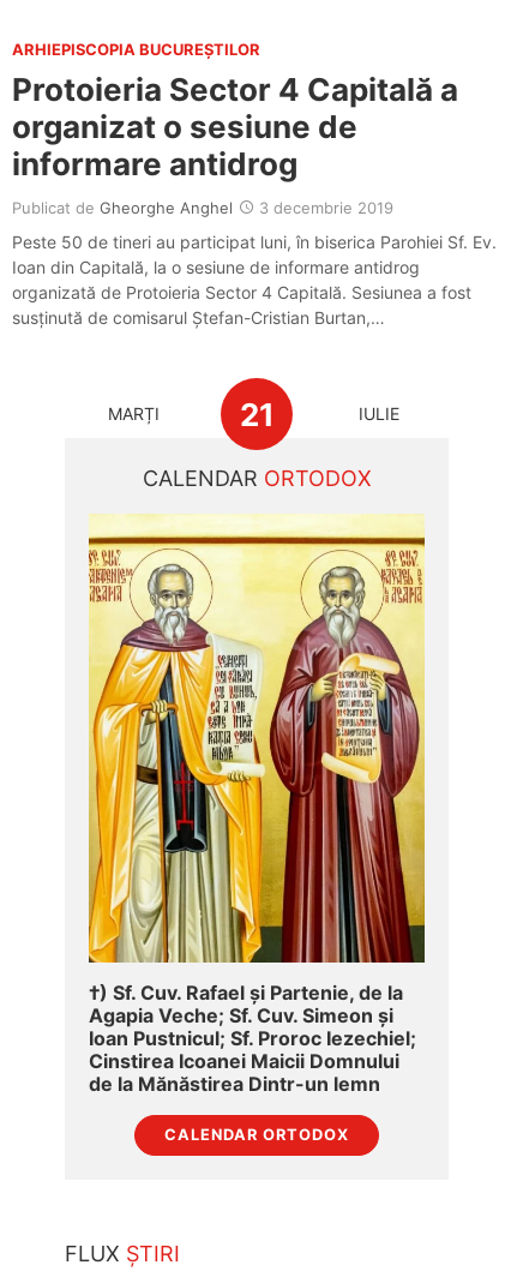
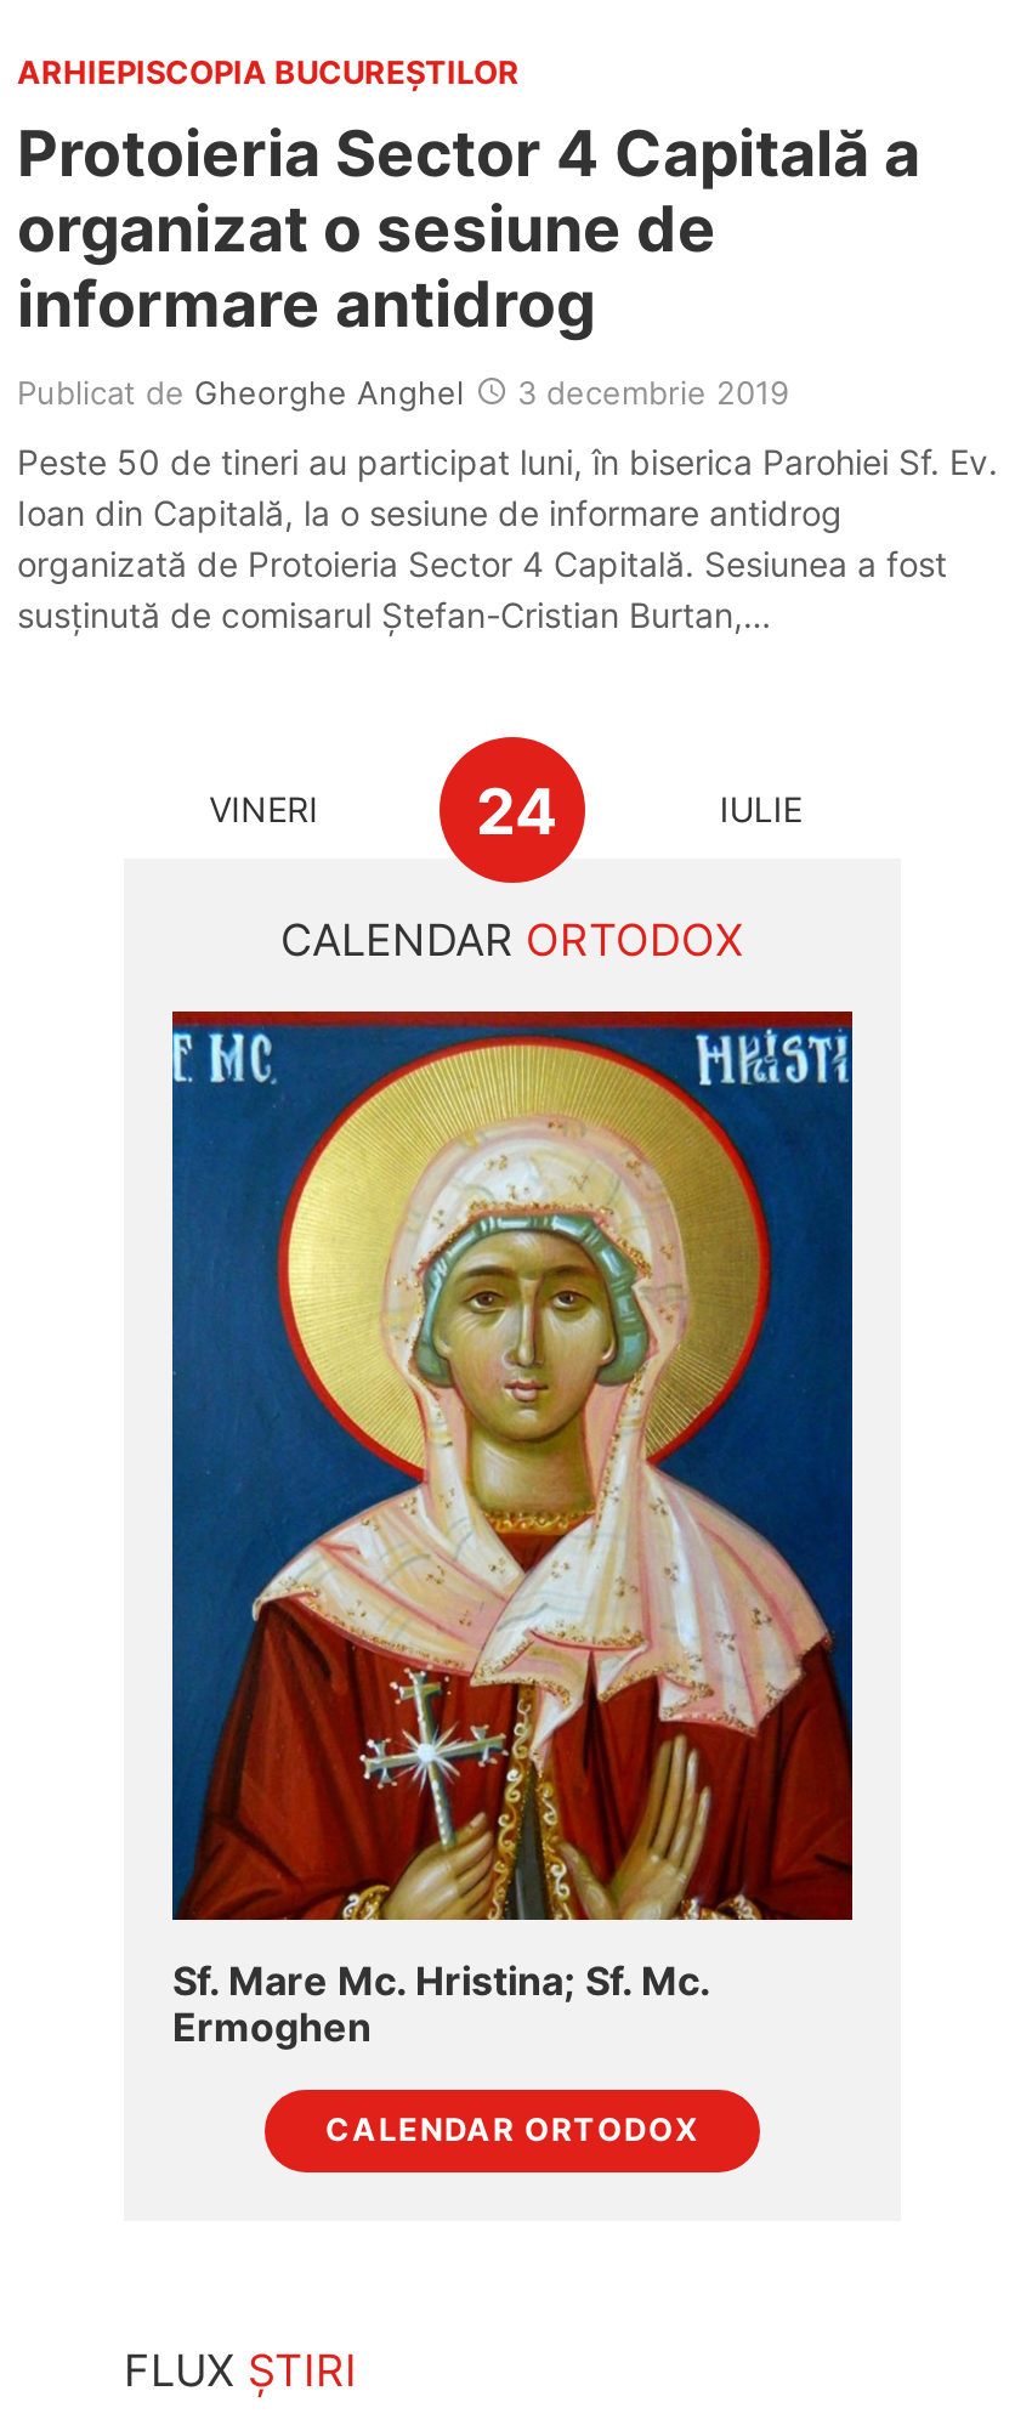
[108,397,274,434] MARȚI | 21 -> [209,775,558,850] VINERI | 24
[88,514,426,1096] [image] | †) Sf. Cuv. Rafael și Partenie, de la | Agapia Veche; Sf. Cuv. Simeon și | Ioan Pustnicul; Sf. Proroc Iezechiel; | Cinstirea Icoanei Maicii Domnului | de la Mănăstirea Dintr-un lemn -> [170,1009,855,2051] [image] | Sf. Mare Mc. Hristina; Sf. Mc. | Ermoghen

